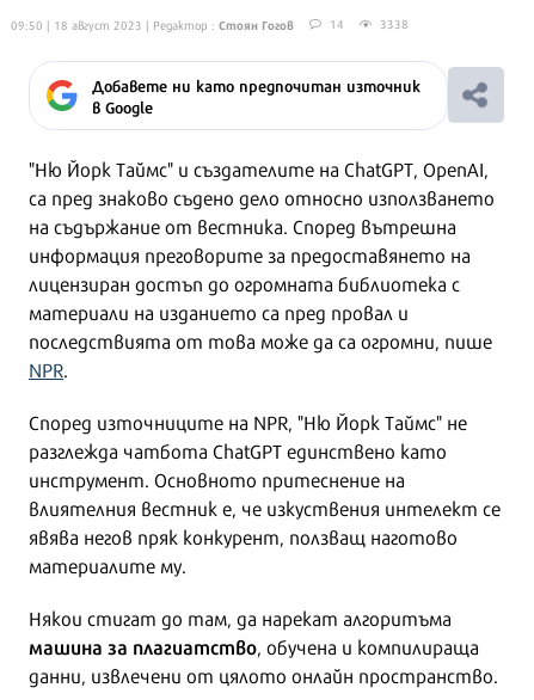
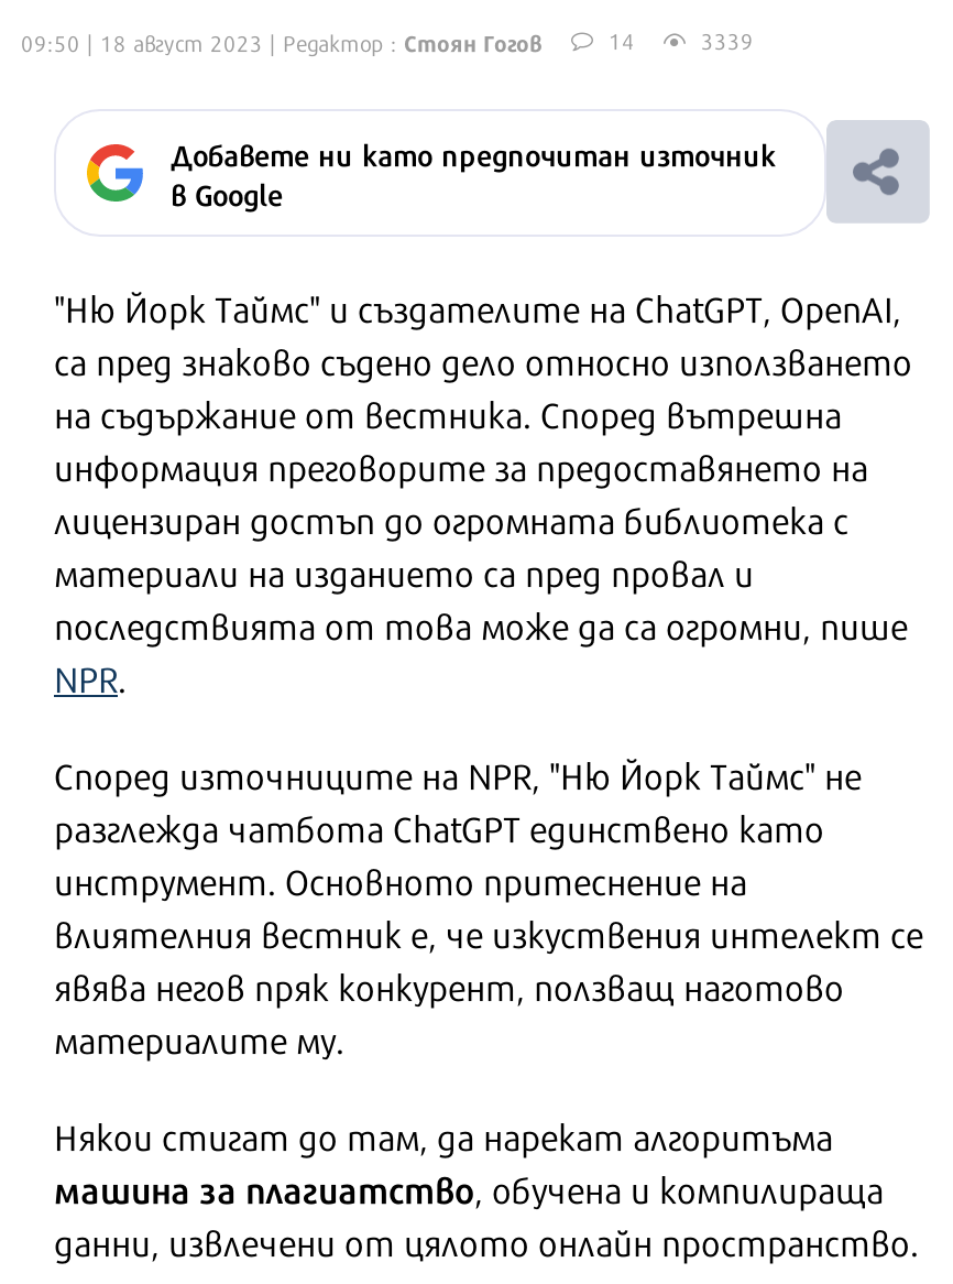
[380,14,409,32] 3338 -> [701,23,754,56] 3339

